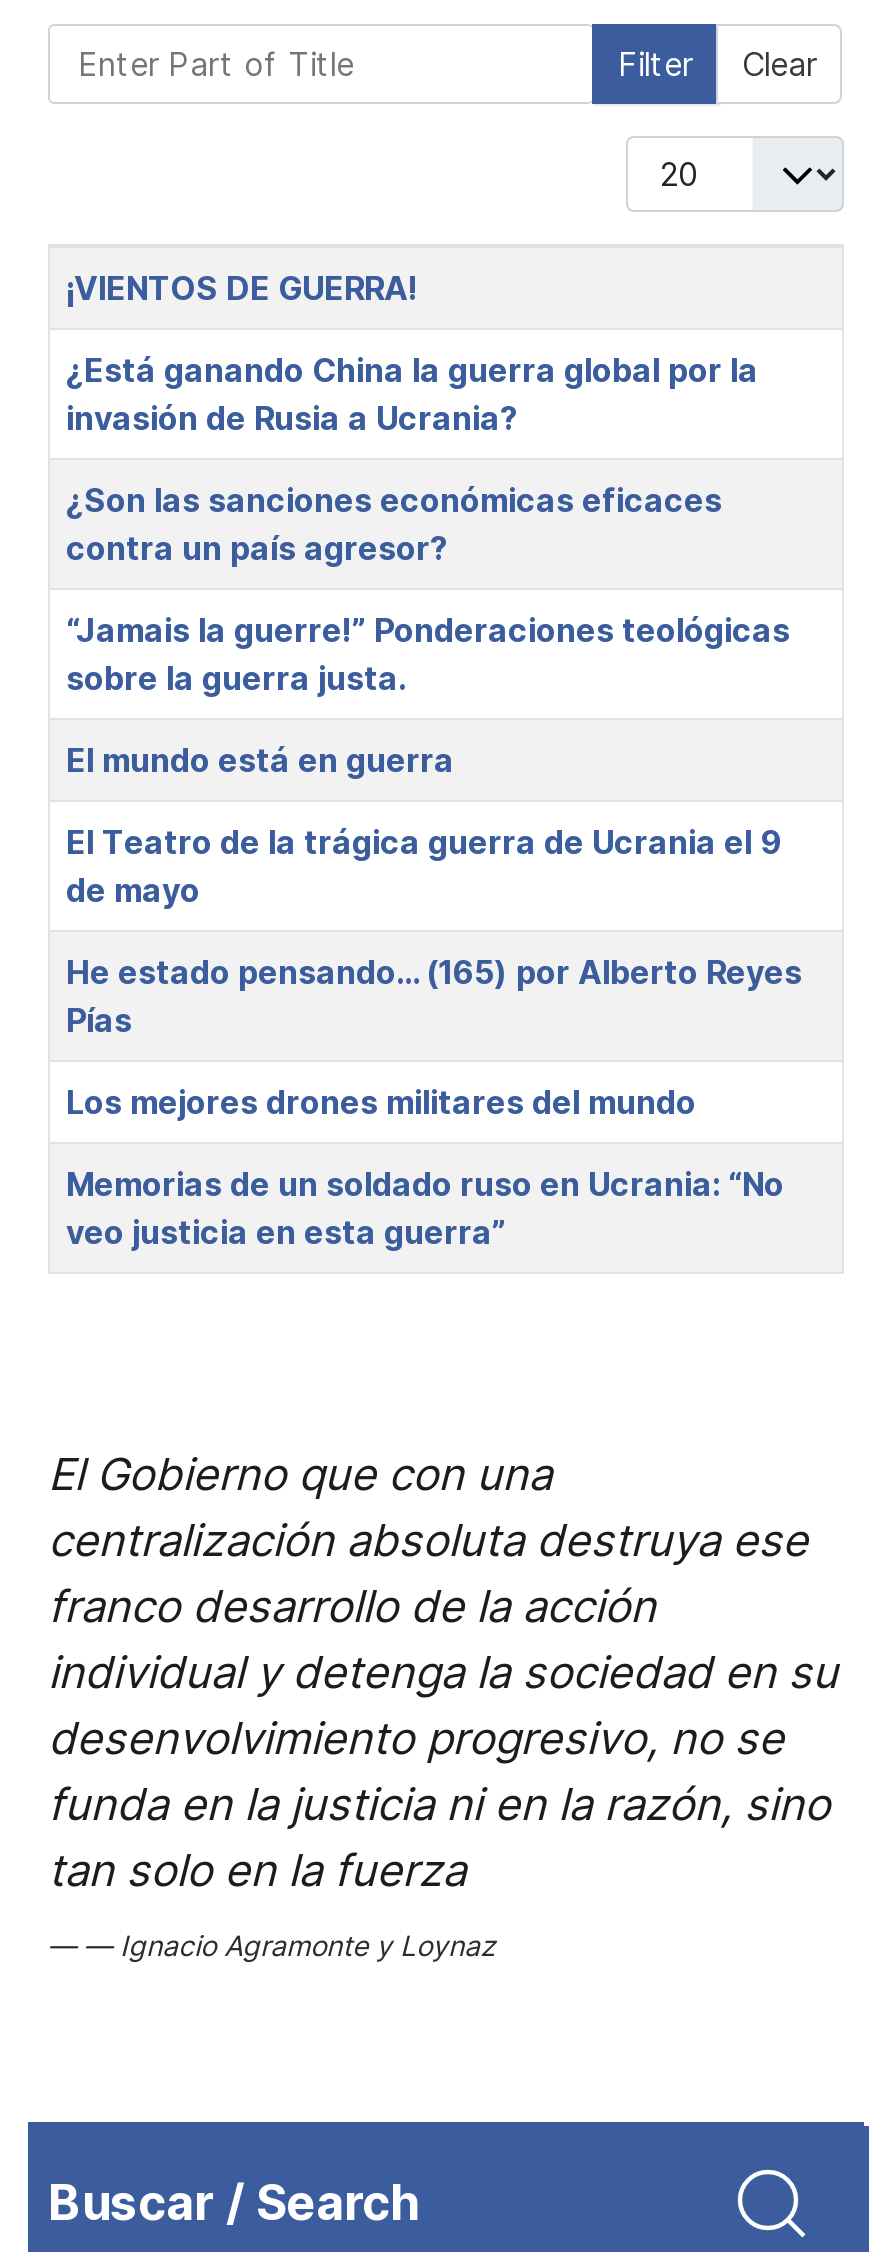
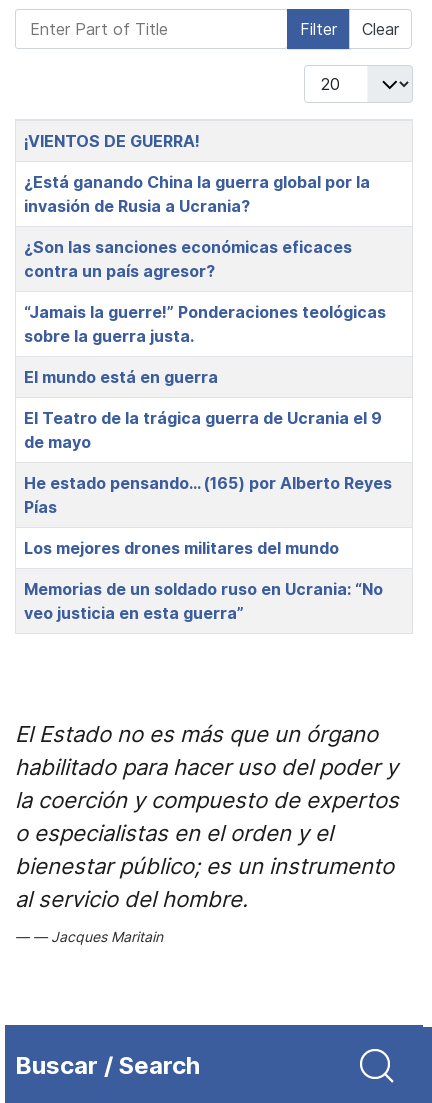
[48,1448,838,1896] El Gobierno que con una | centralización absoluta destruya ese | franco desarrollo de la acción | individual y detenga la sociedad en su | desenvolvimiento progresivo, no se | funda en la justicia ni en la razón, sino | tan solo en la fuerza -> [15,721,399,912] El Estado no es más que un órgano | habilitado para hacer uso del poder y | la coerción y compuesto de expertos | o especialistas en el orden y el | bienestar público; es un instrumento | al servicio del hombre.
[120,1928,496,1962] Ignacio Agramonte y Loynaz -> [51,928,163,945] Jacques Maritain

